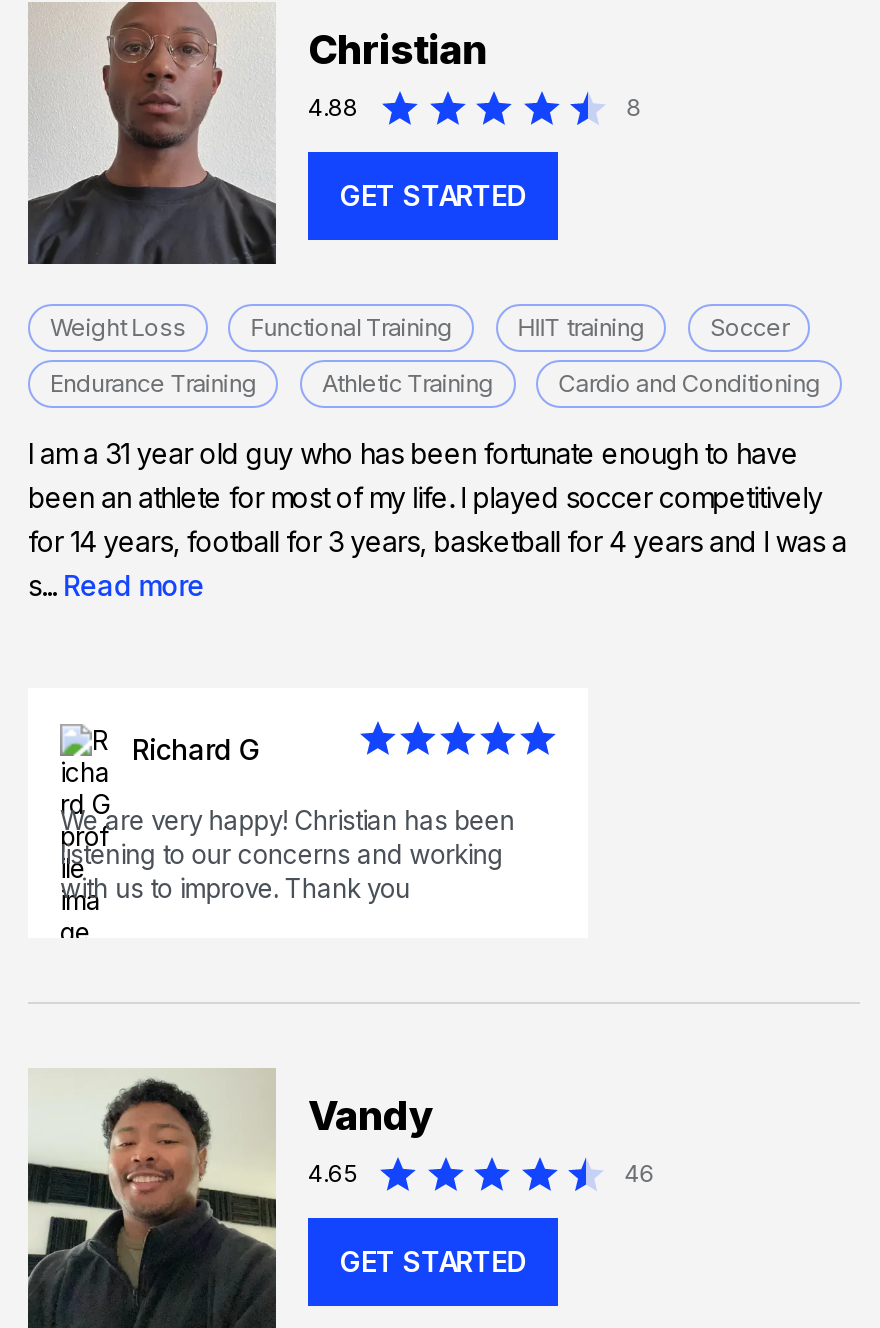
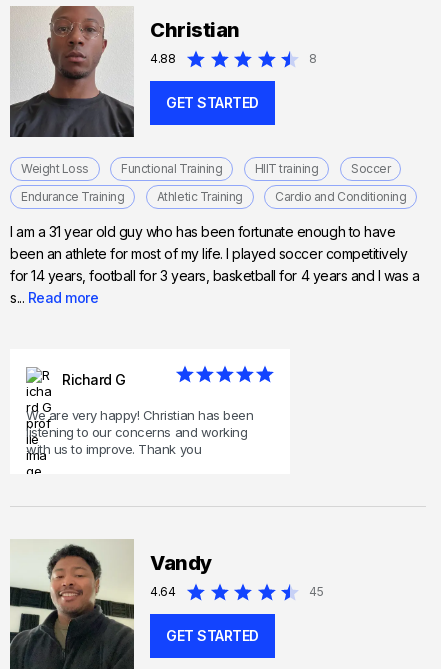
[308,1159,356,1189] 4.65 -> [150,584,175,599] 4.64
[624,1159,655,1189] 46 -> [309,584,323,599] 45

